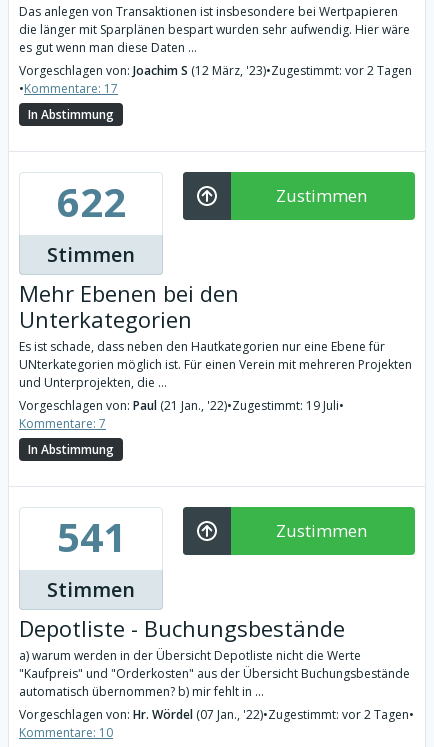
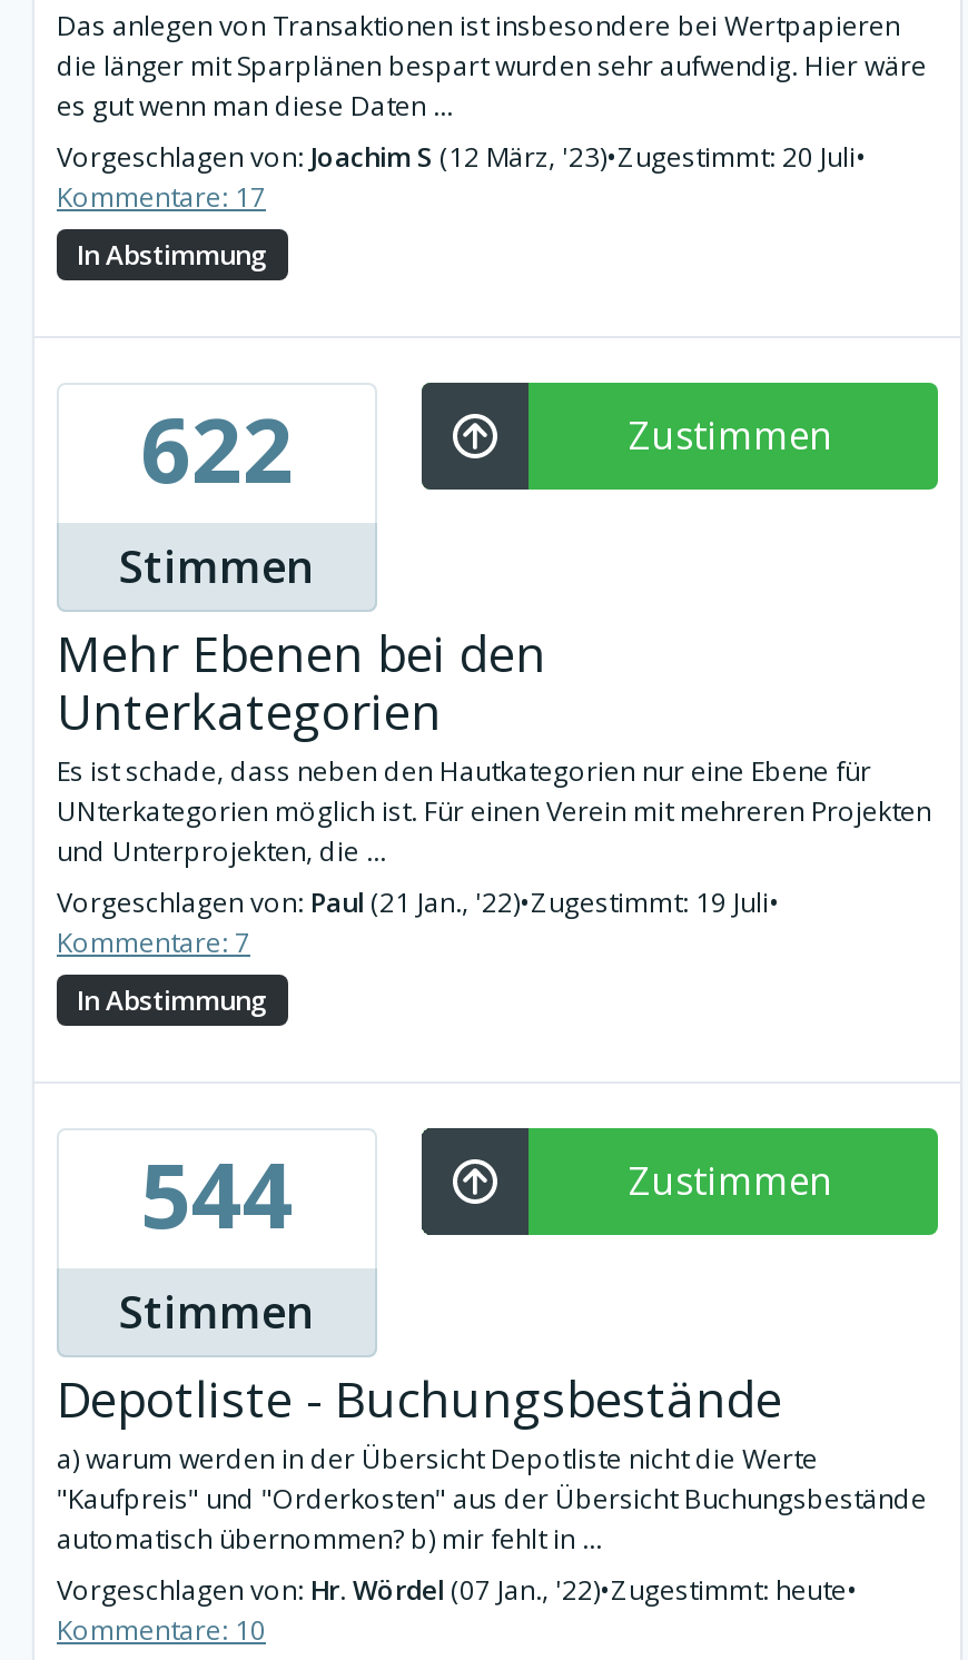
[19,62,412,97] Vorgeschlagen von: Joachim S (12 März, '23)•Zugestimmt: vor 2 Tagen | •Kommentare: 17 -> [57,138,867,216] Vorgeschlagen von: Joachim S (12 März, '23)•Zugestimmt: 20 Juli• | Kommentare: 17
[56,509,125,564] 541 -> [140,1133,294,1255] 544
[19,706,414,723] Vorgeschlagen von: Hr. Wördel (07 Jan., '22)•Zugestimmt: vor 2 Tagen• -> [57,1571,858,1609] Vorgeschlagen von: Hr. Wördel (07 Jan., '22)•Zugestimmt: heute•

